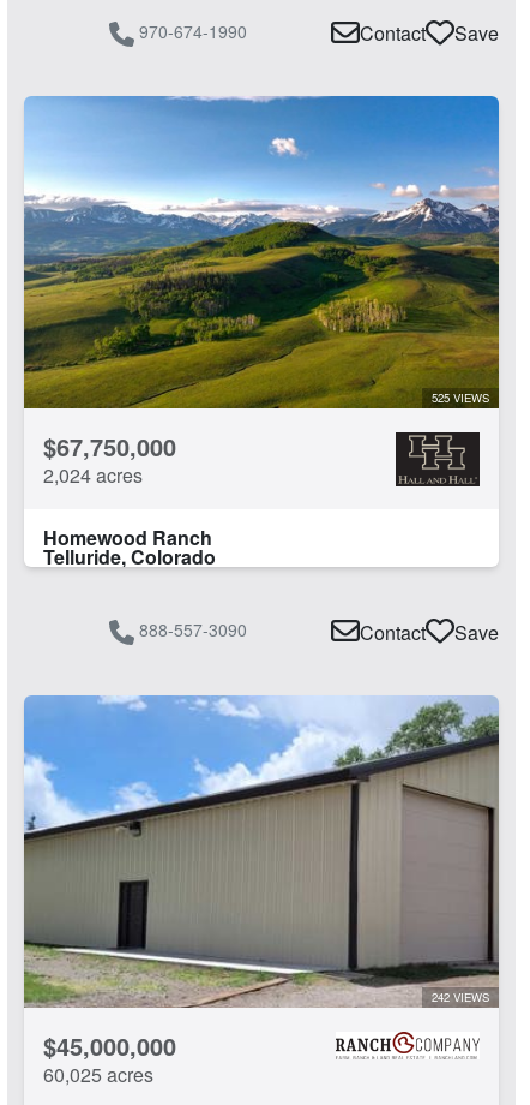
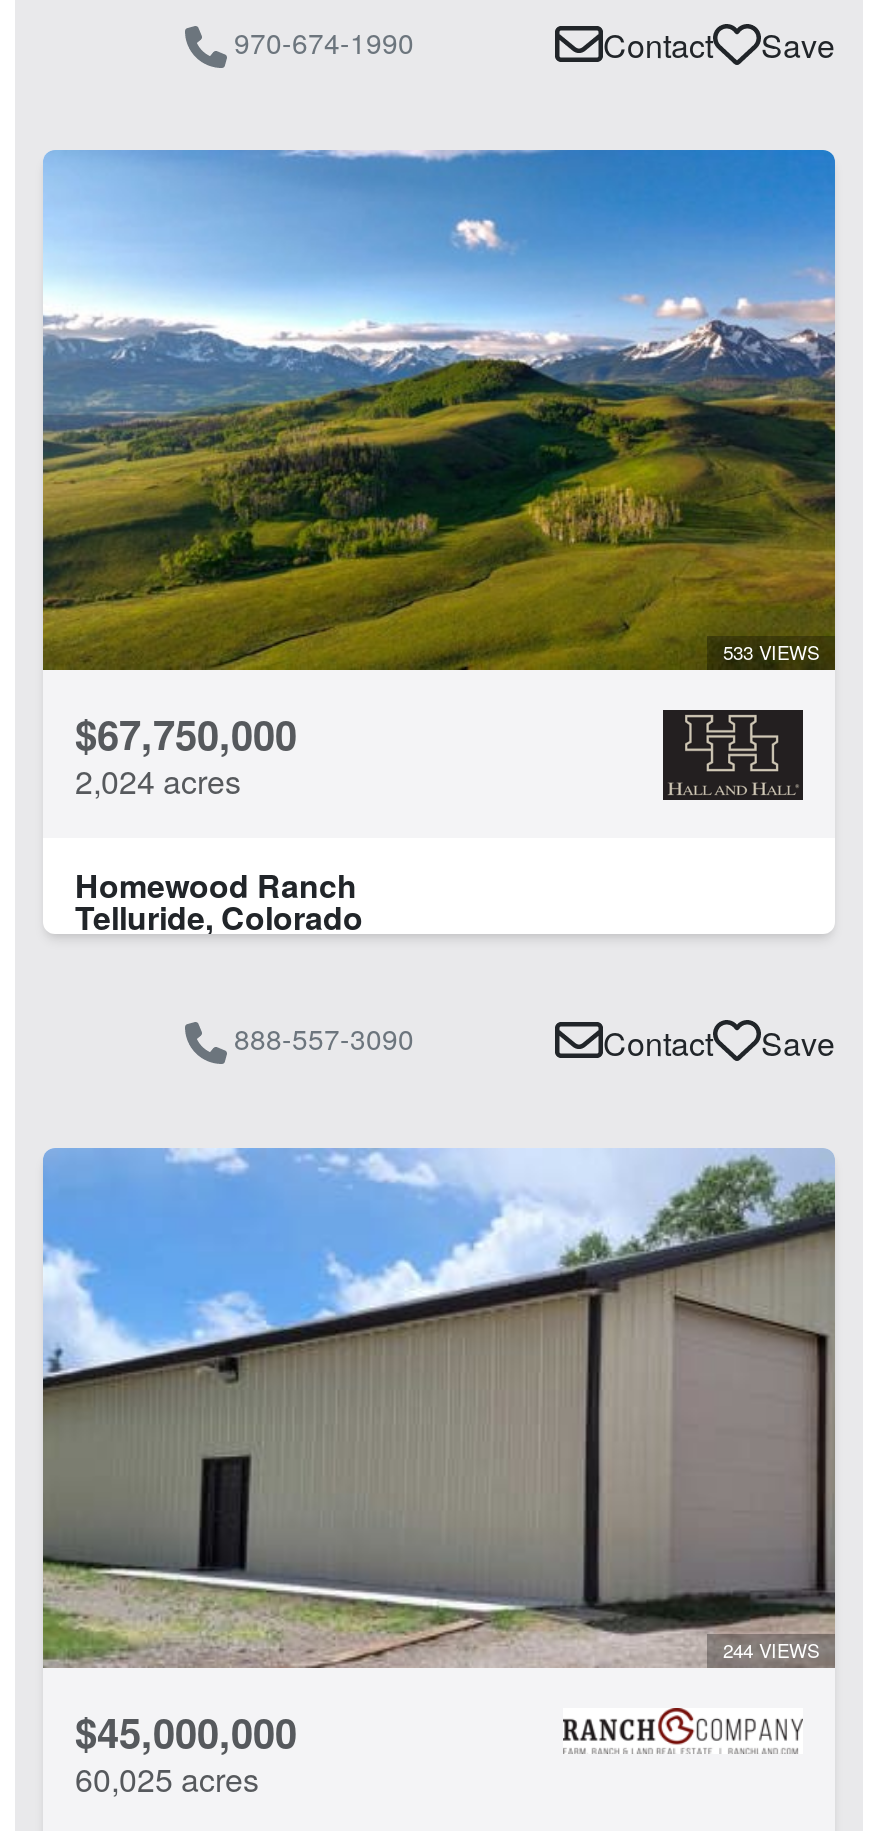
[432,390,489,406] 525 VIEWS -> [723,639,819,667] 533 VIEWS
[432,988,489,1005] 242 VIEWS -> [723,1635,819,1663] 244 VIEWS

